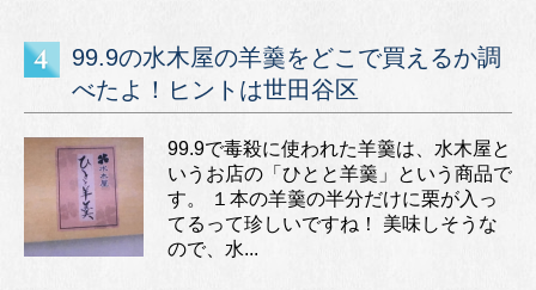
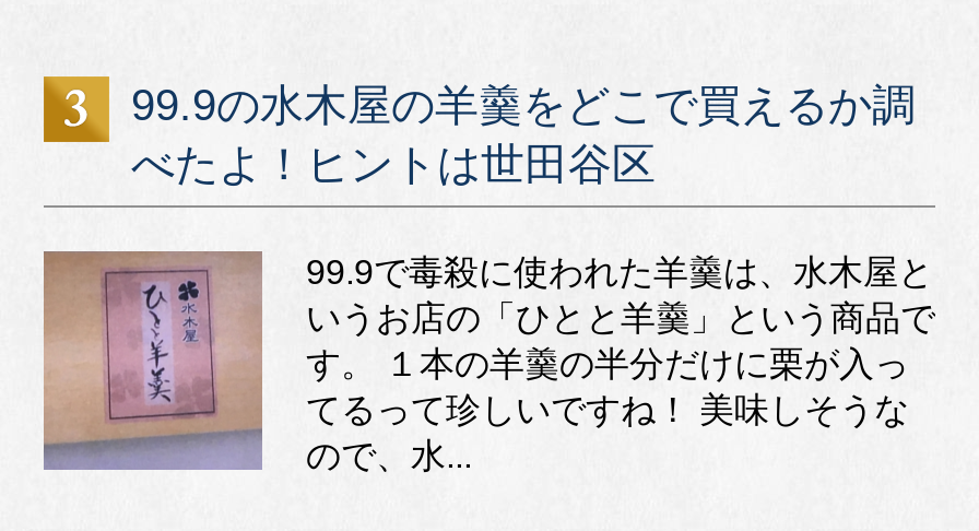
[23,41,61,79] [image] -> [42,74,111,144] [image]

